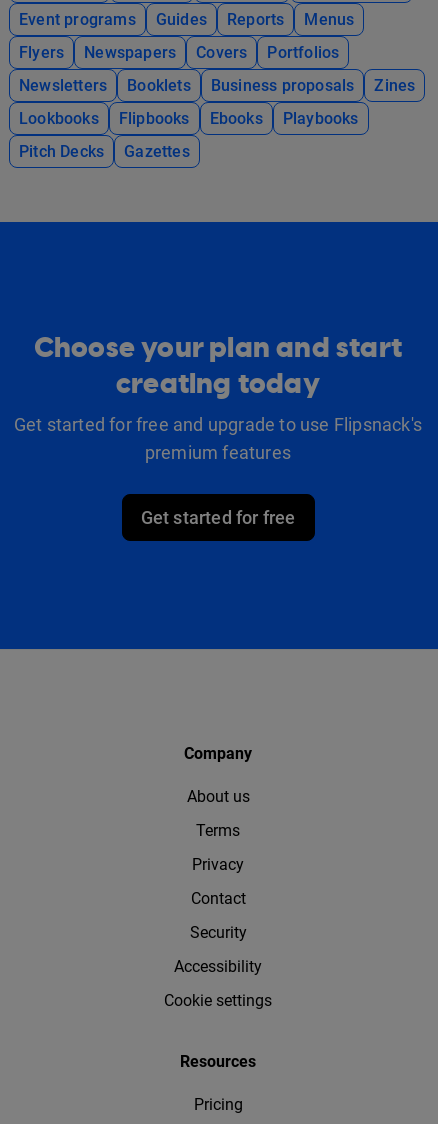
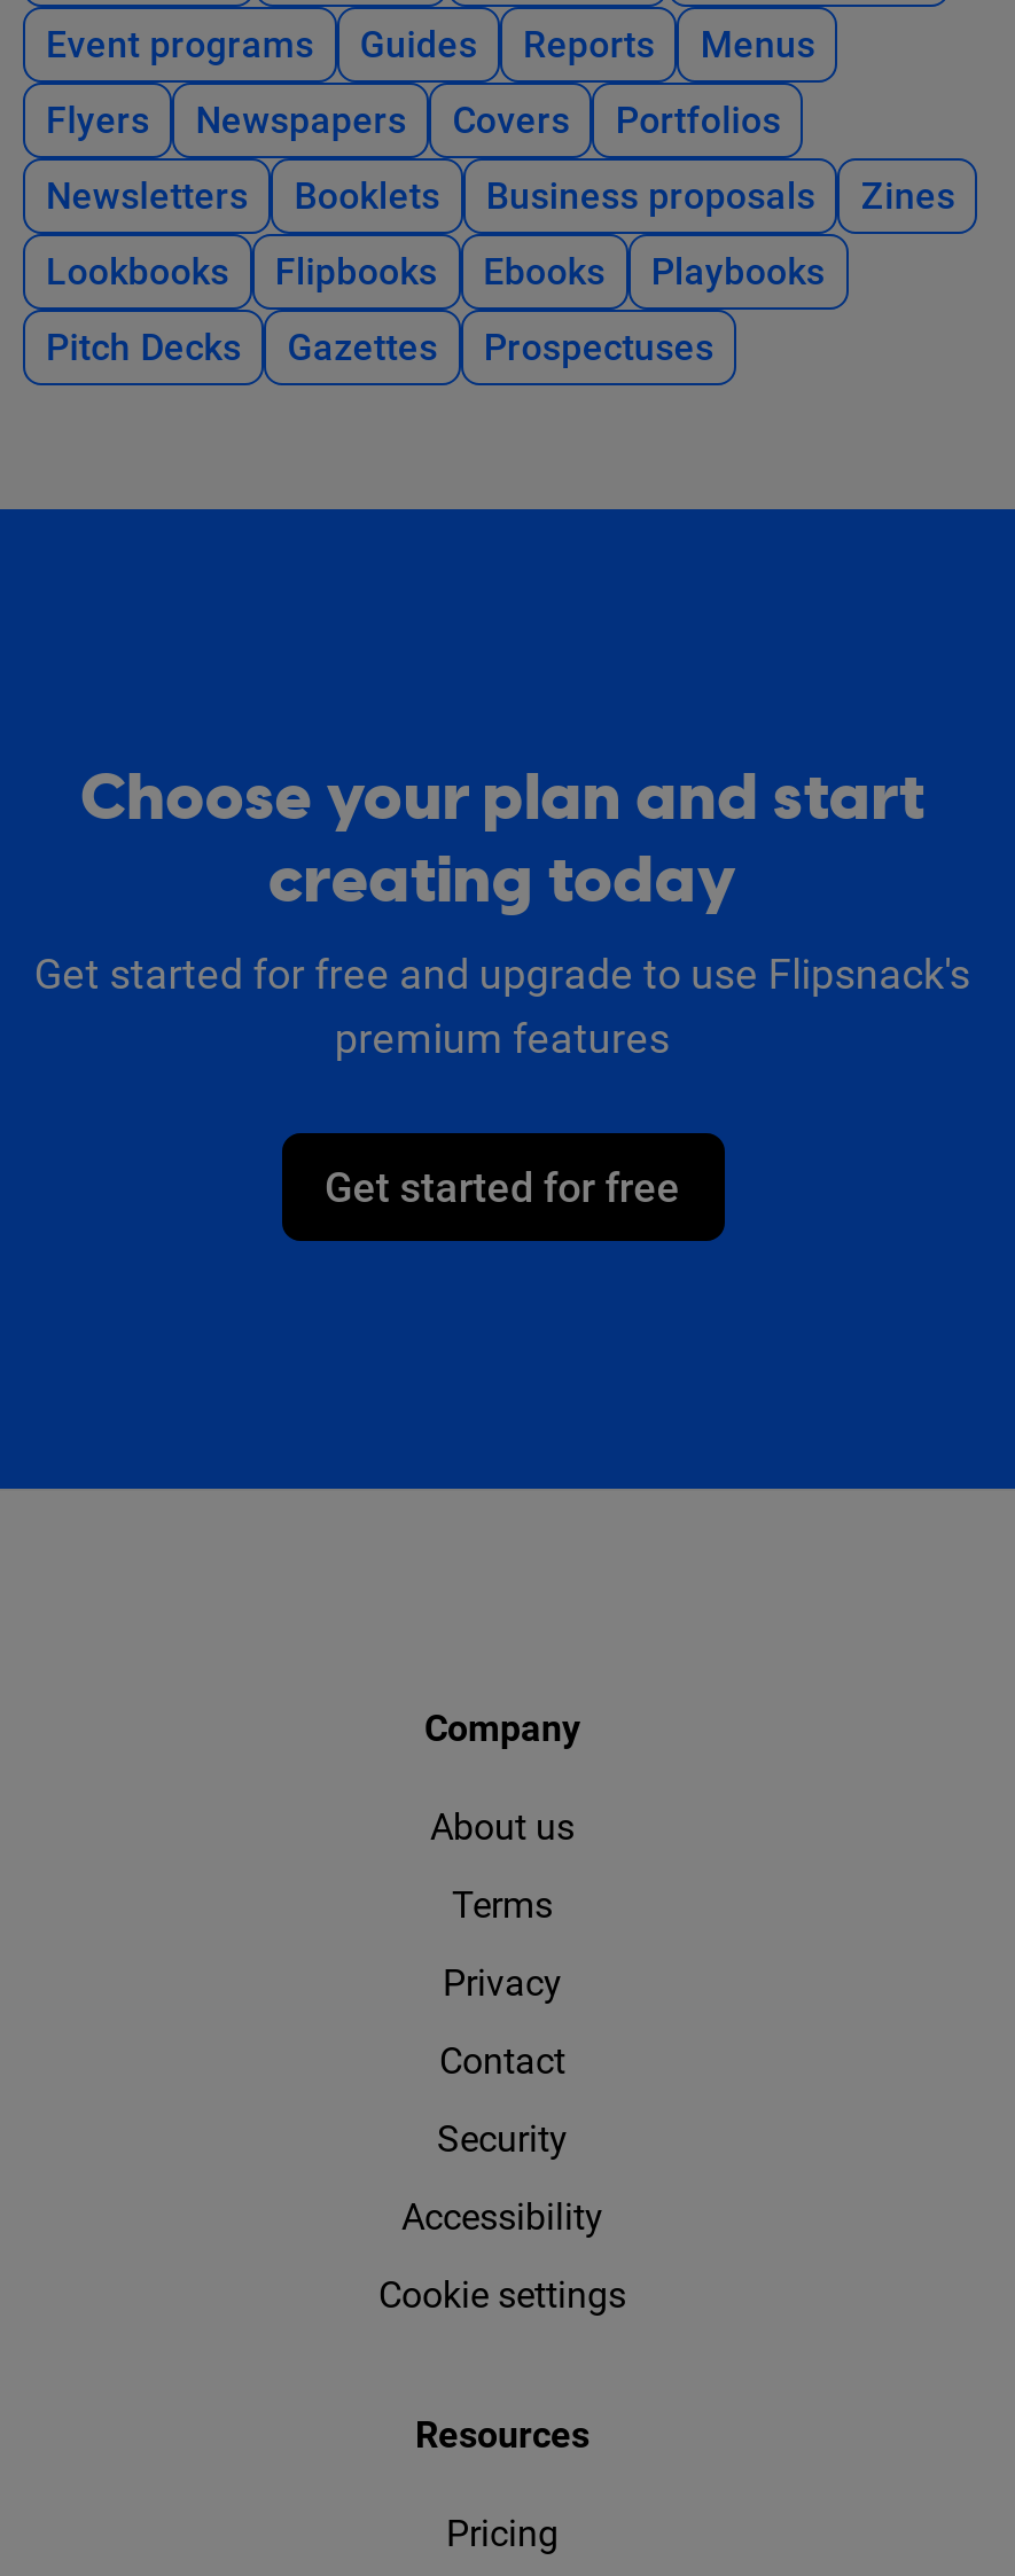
none -> [484,325,714,368] Prospectuses

